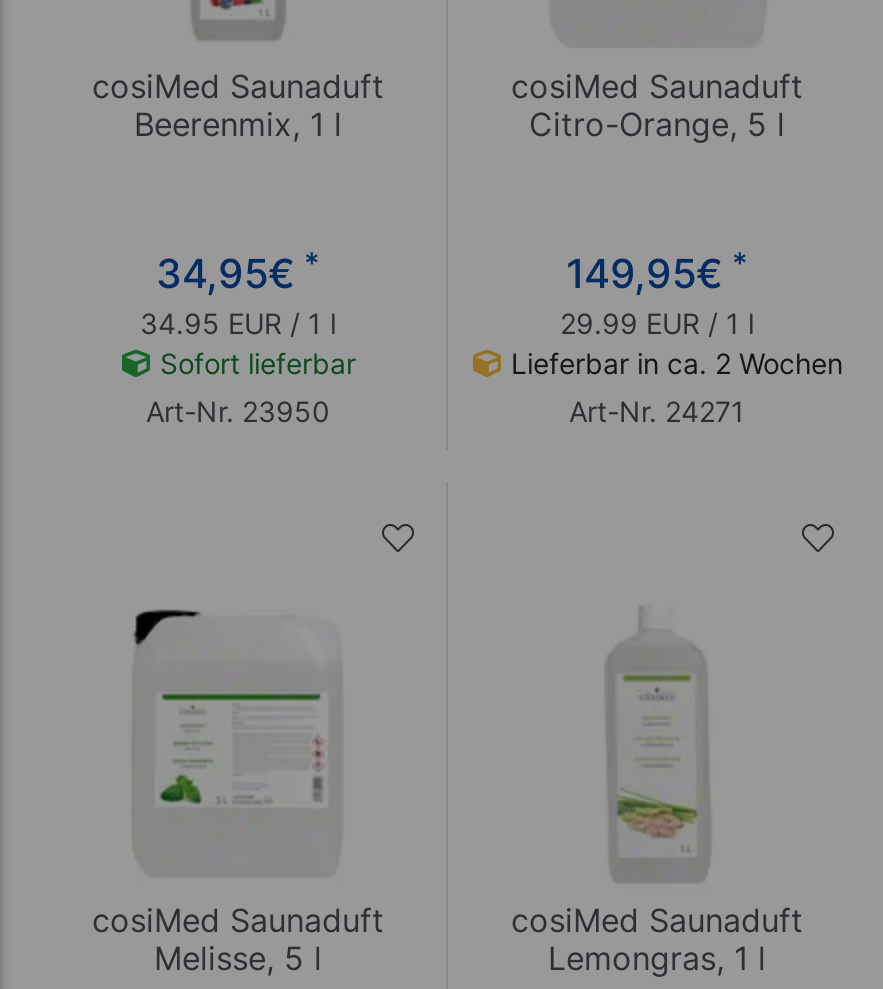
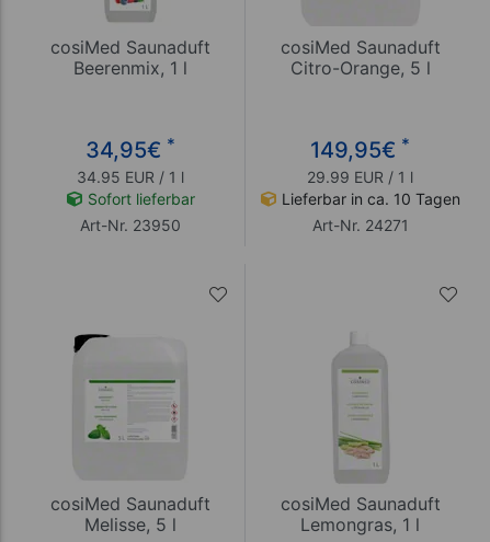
[503,347,843,381] Lieferbar in ca. 2 Wochen -> [277,190,460,208] Lieferbar in ca. 10 Tagen

